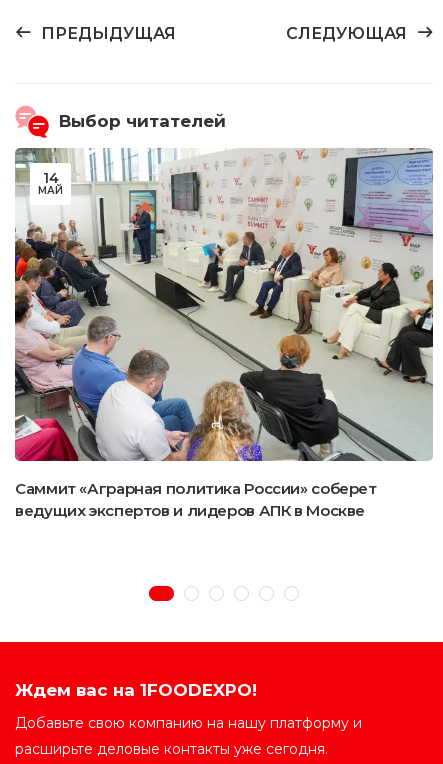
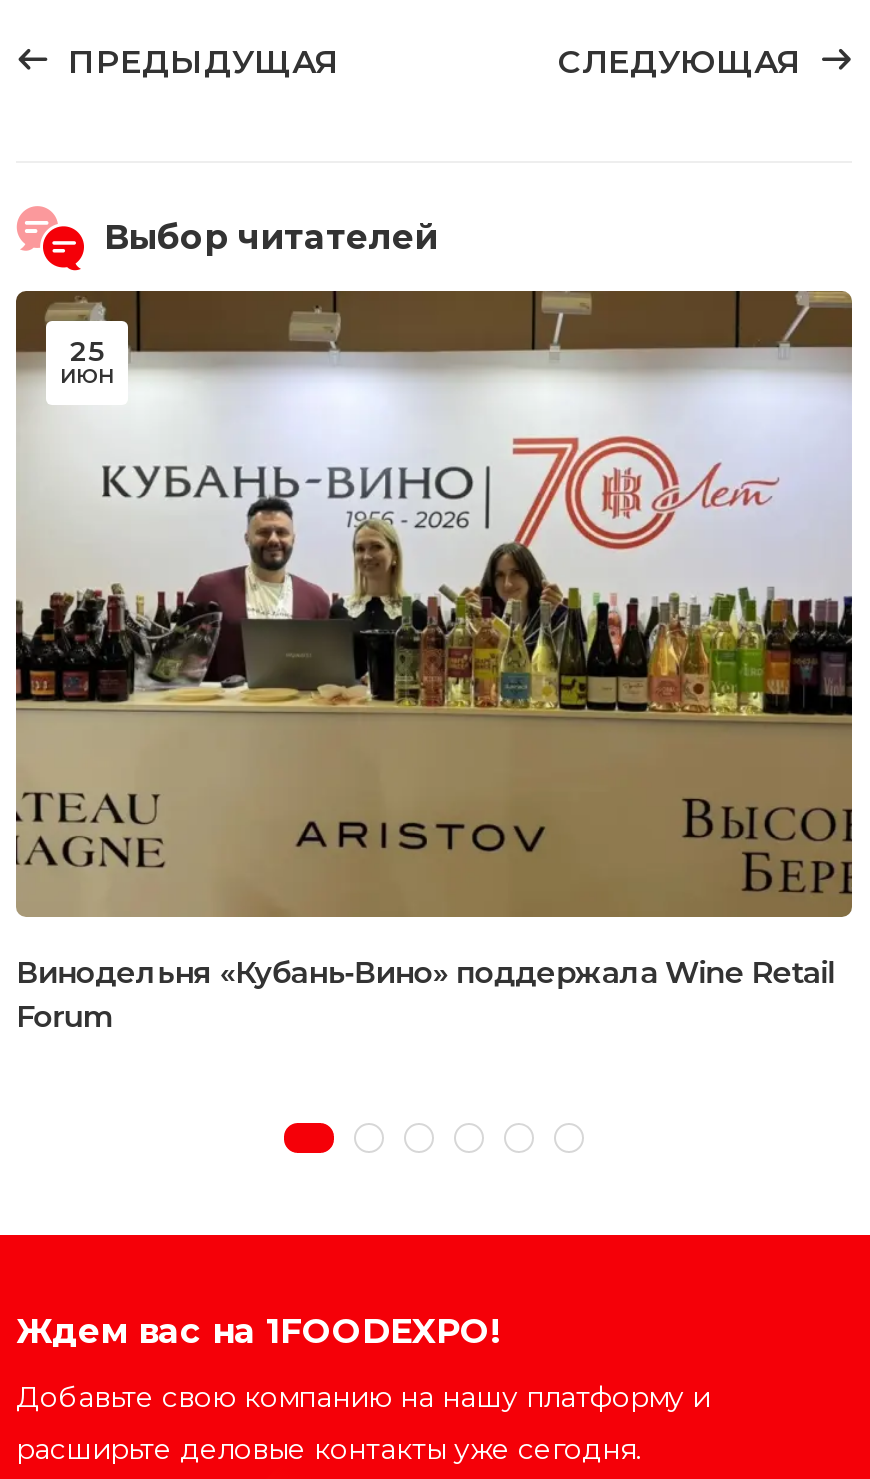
[14,148,433,462] [image] | 14 | МАЙ -> [16,289,854,917] [image] | 25 | ИЮН
[15,479,377,520] Саммит «Аграрная политика России» соберет | ведущих экспертов и лидеров АПК в Москве -> [16,954,835,1036] Винодельня «Кубань‑Вино» поддержала Wine Retail | Forum

